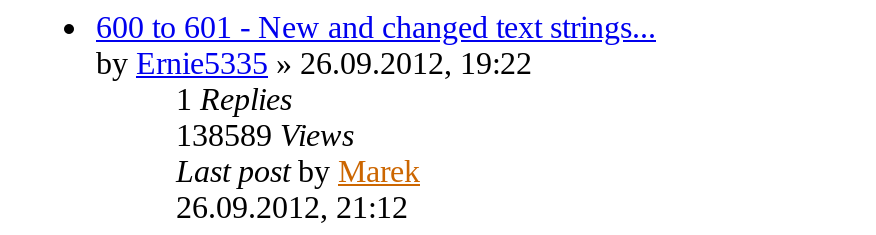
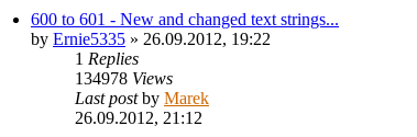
[176,118,354,152] 138589 Views -> [75,69,173,88] 134978 Views

